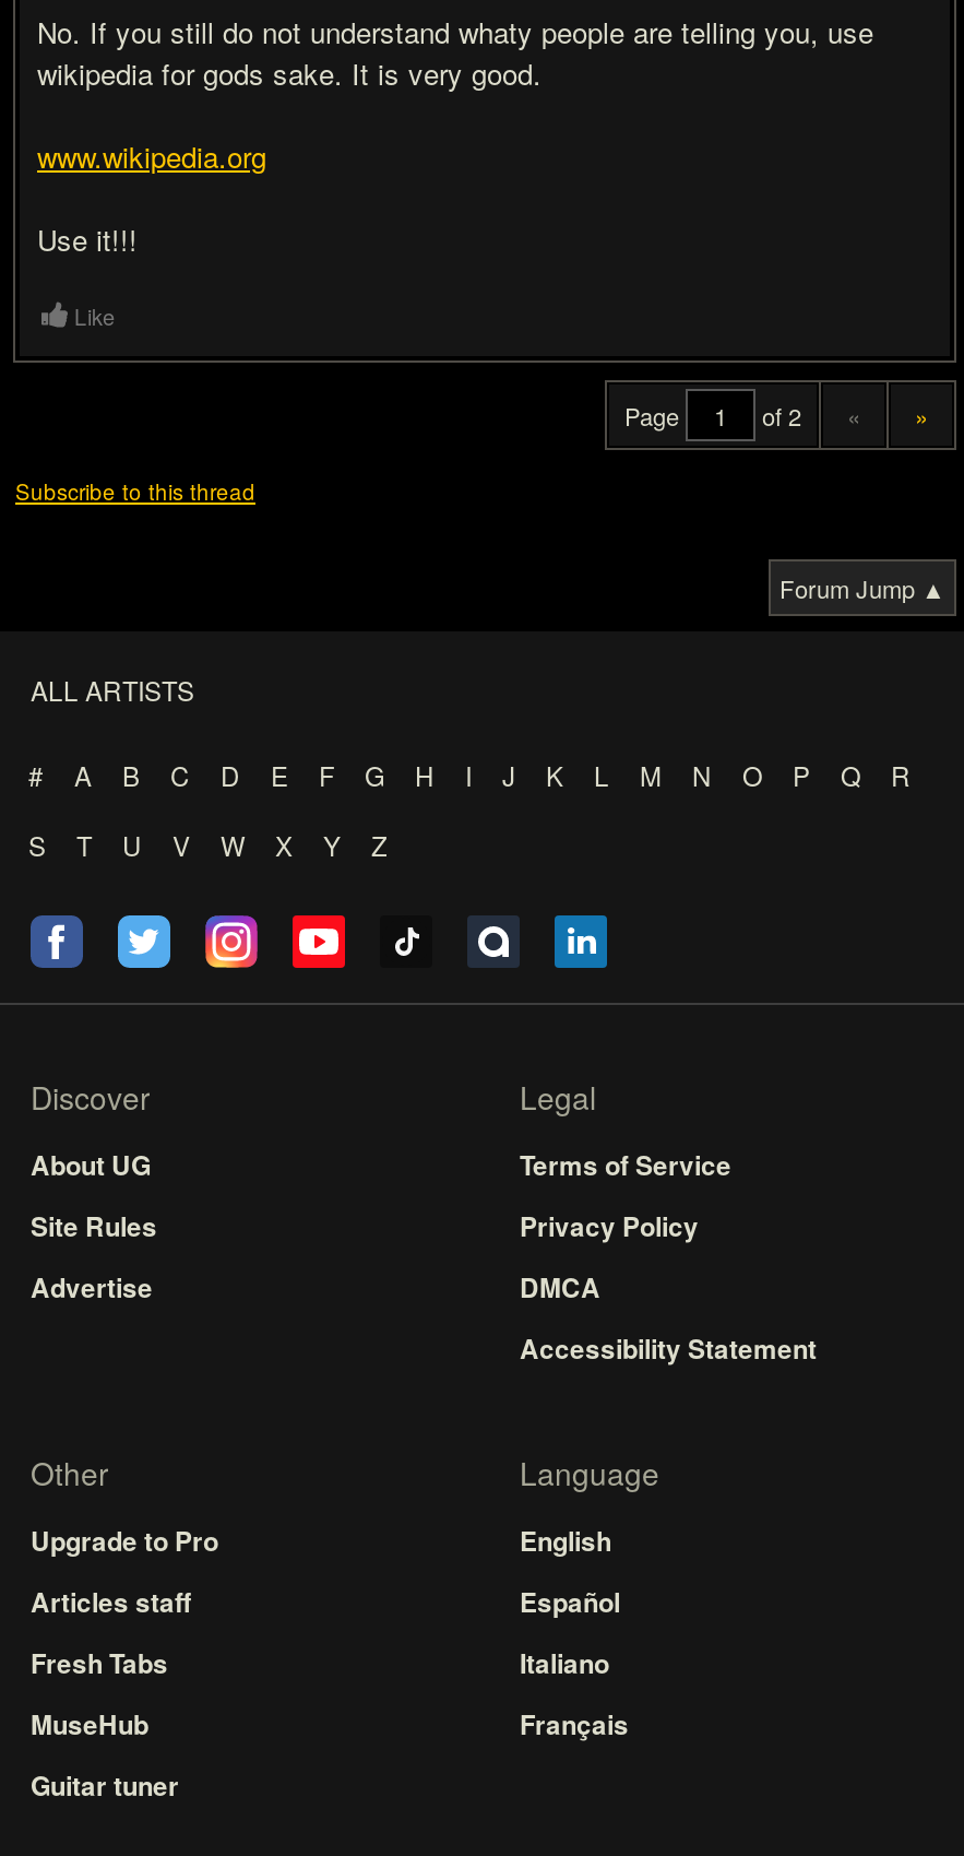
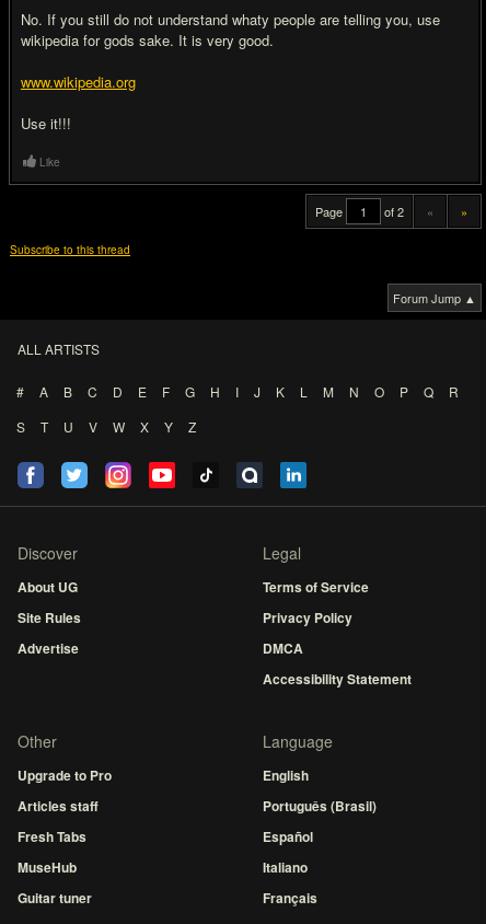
moved [520,1582,629,1743] -> [263,827,317,908]: Español | Italiano | Français
none -> [263,796,377,816] Português (Brasil)

